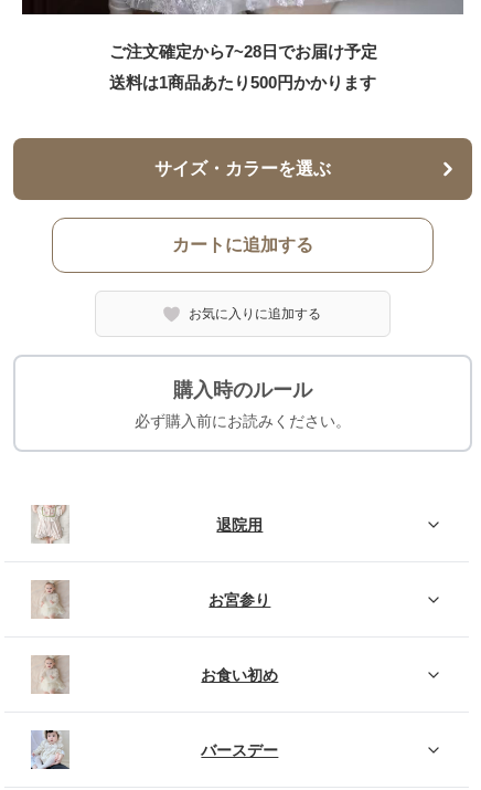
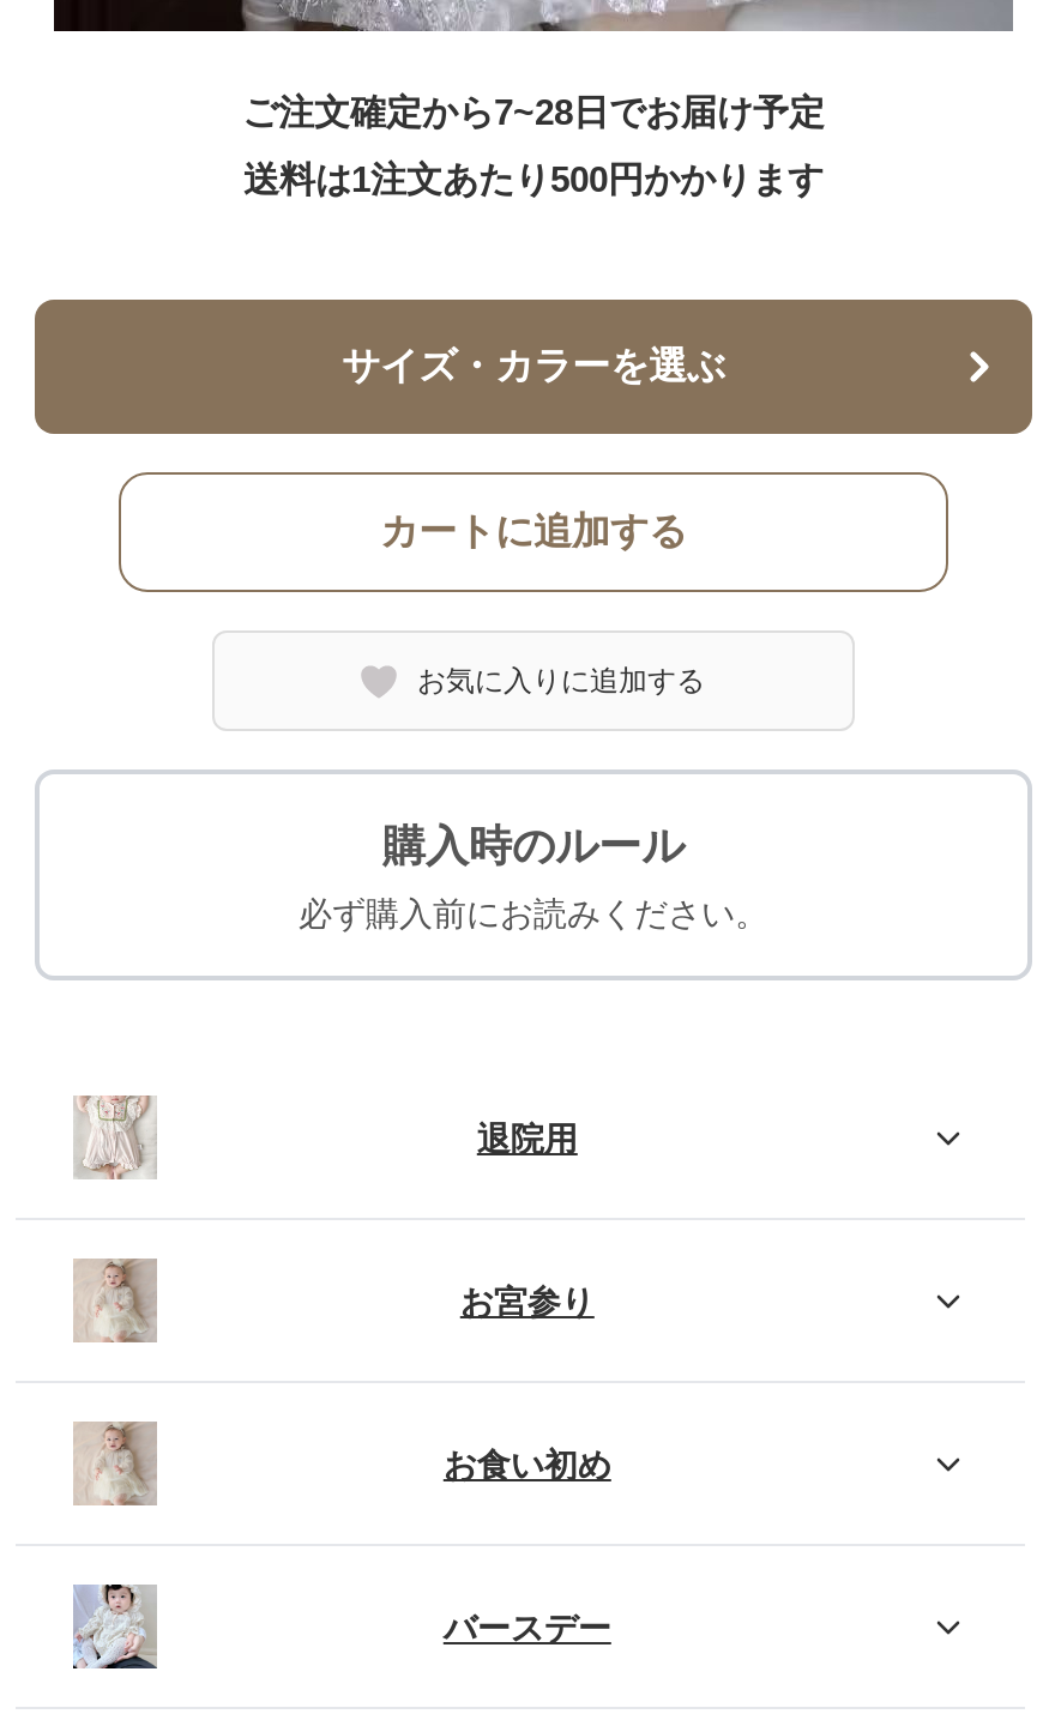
[109,73,376,92] 送料は1商品あたり500円かかります -> [243,158,824,199] 送料は1注文あたり500円かかります

